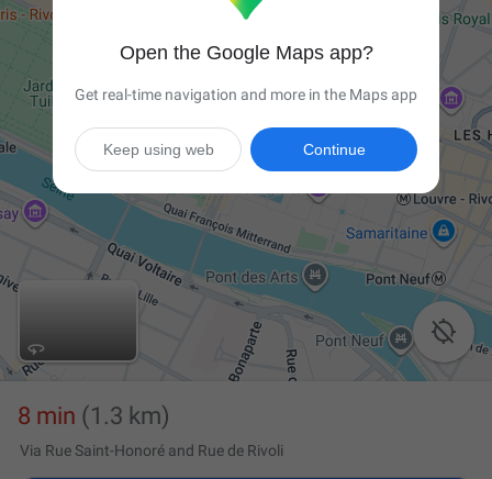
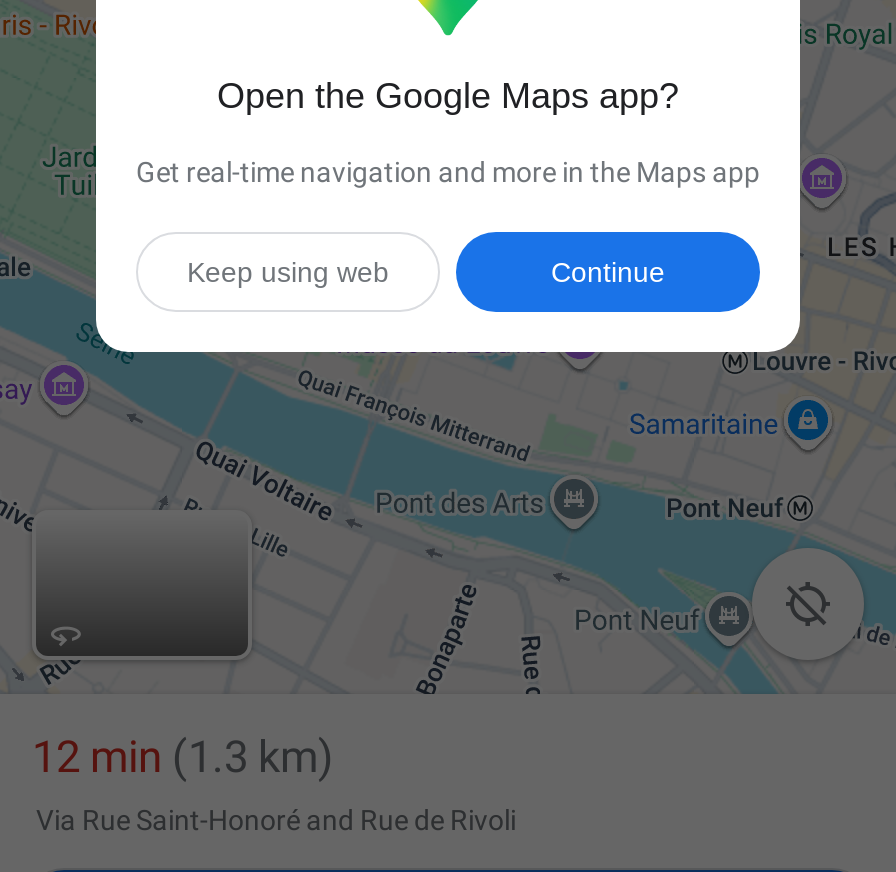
[18,402,170,430] 8 min (1.3 km) -> [32,732,334,782] 12 min (1.3 km)

